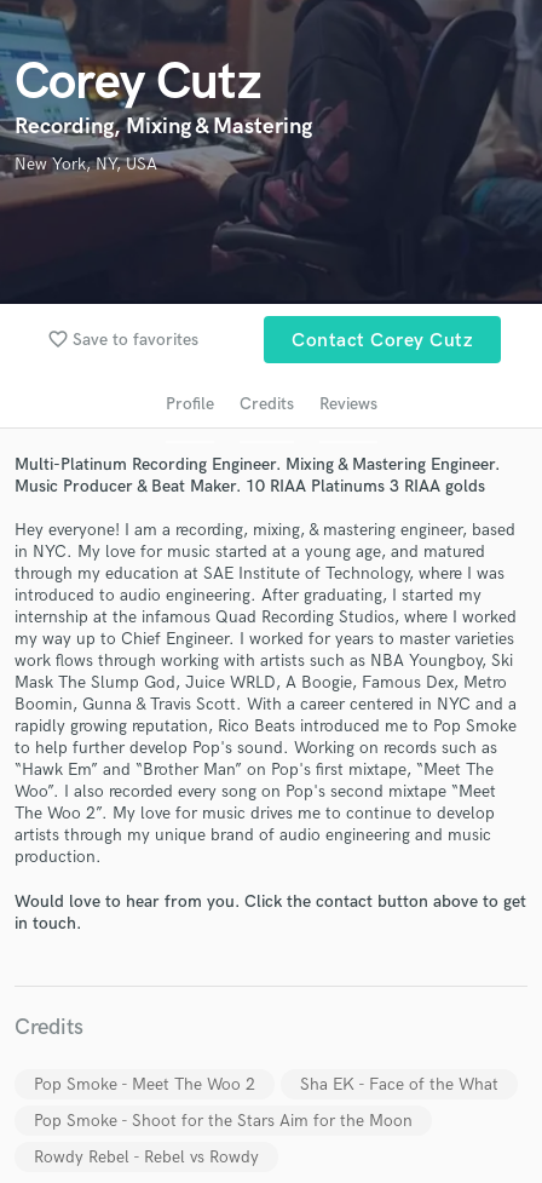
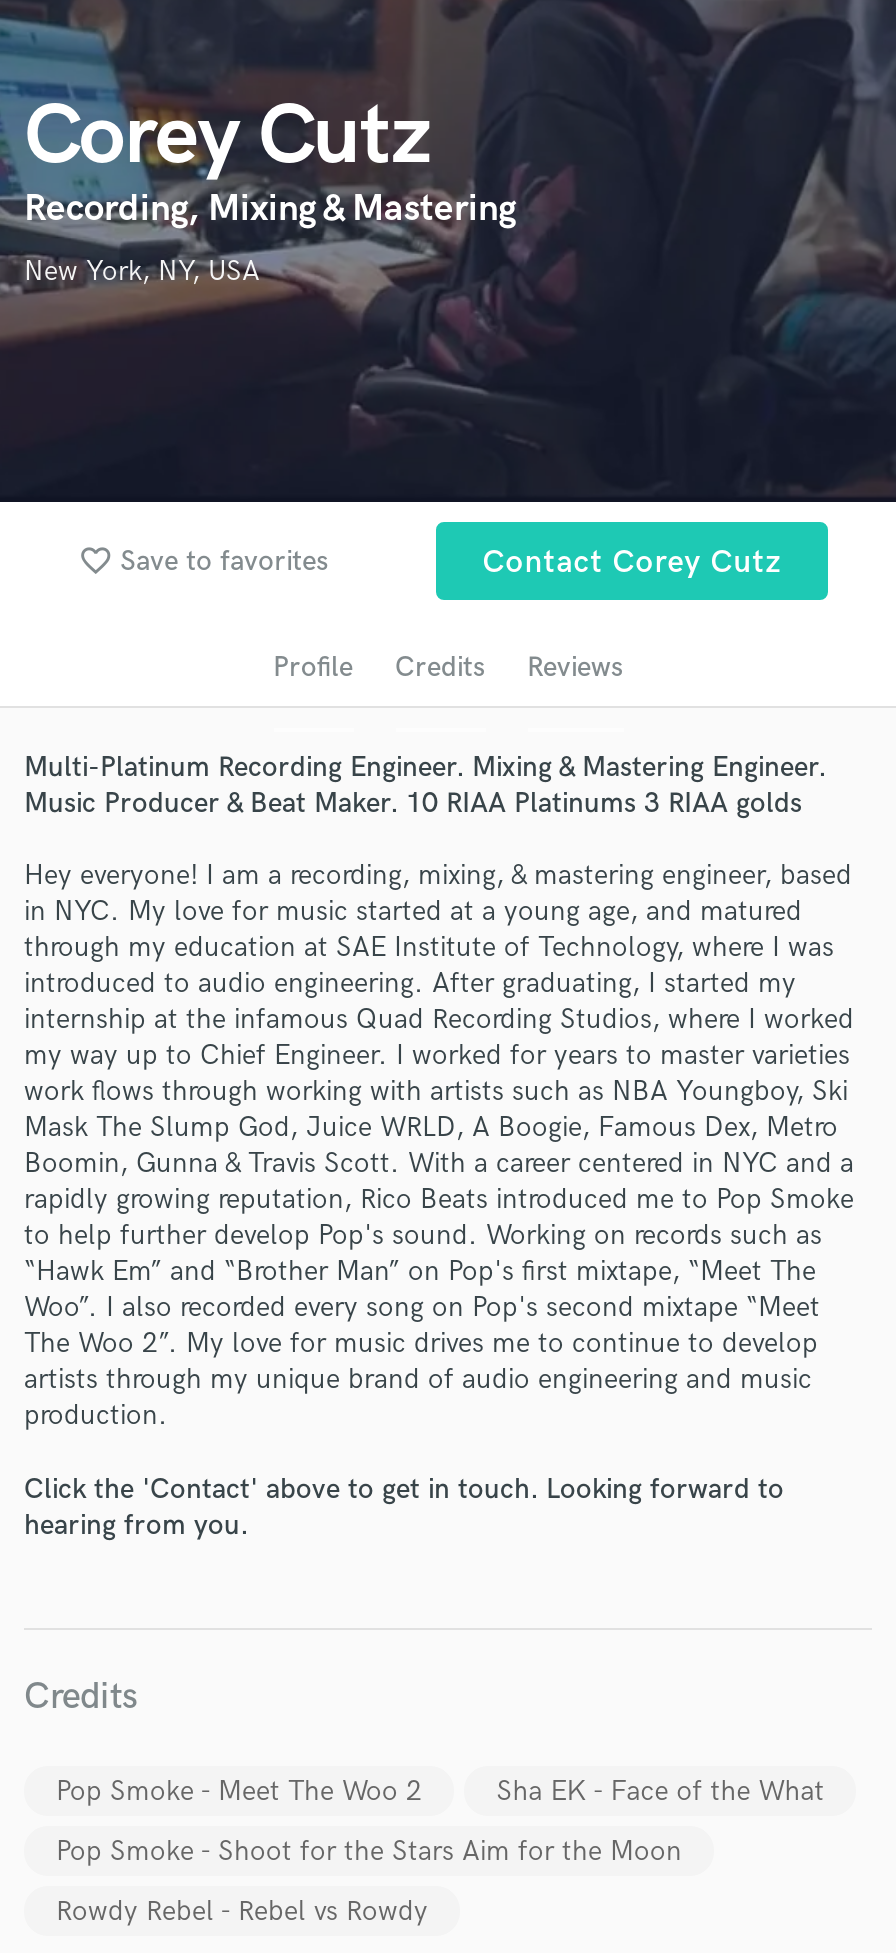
[15,891,526,933] Would love to hear from you. Click the contact button above to get | in touch. -> [24,1471,784,1541] Click the 'Contact' above to get in touch. Looking forward to | hearing from you.

